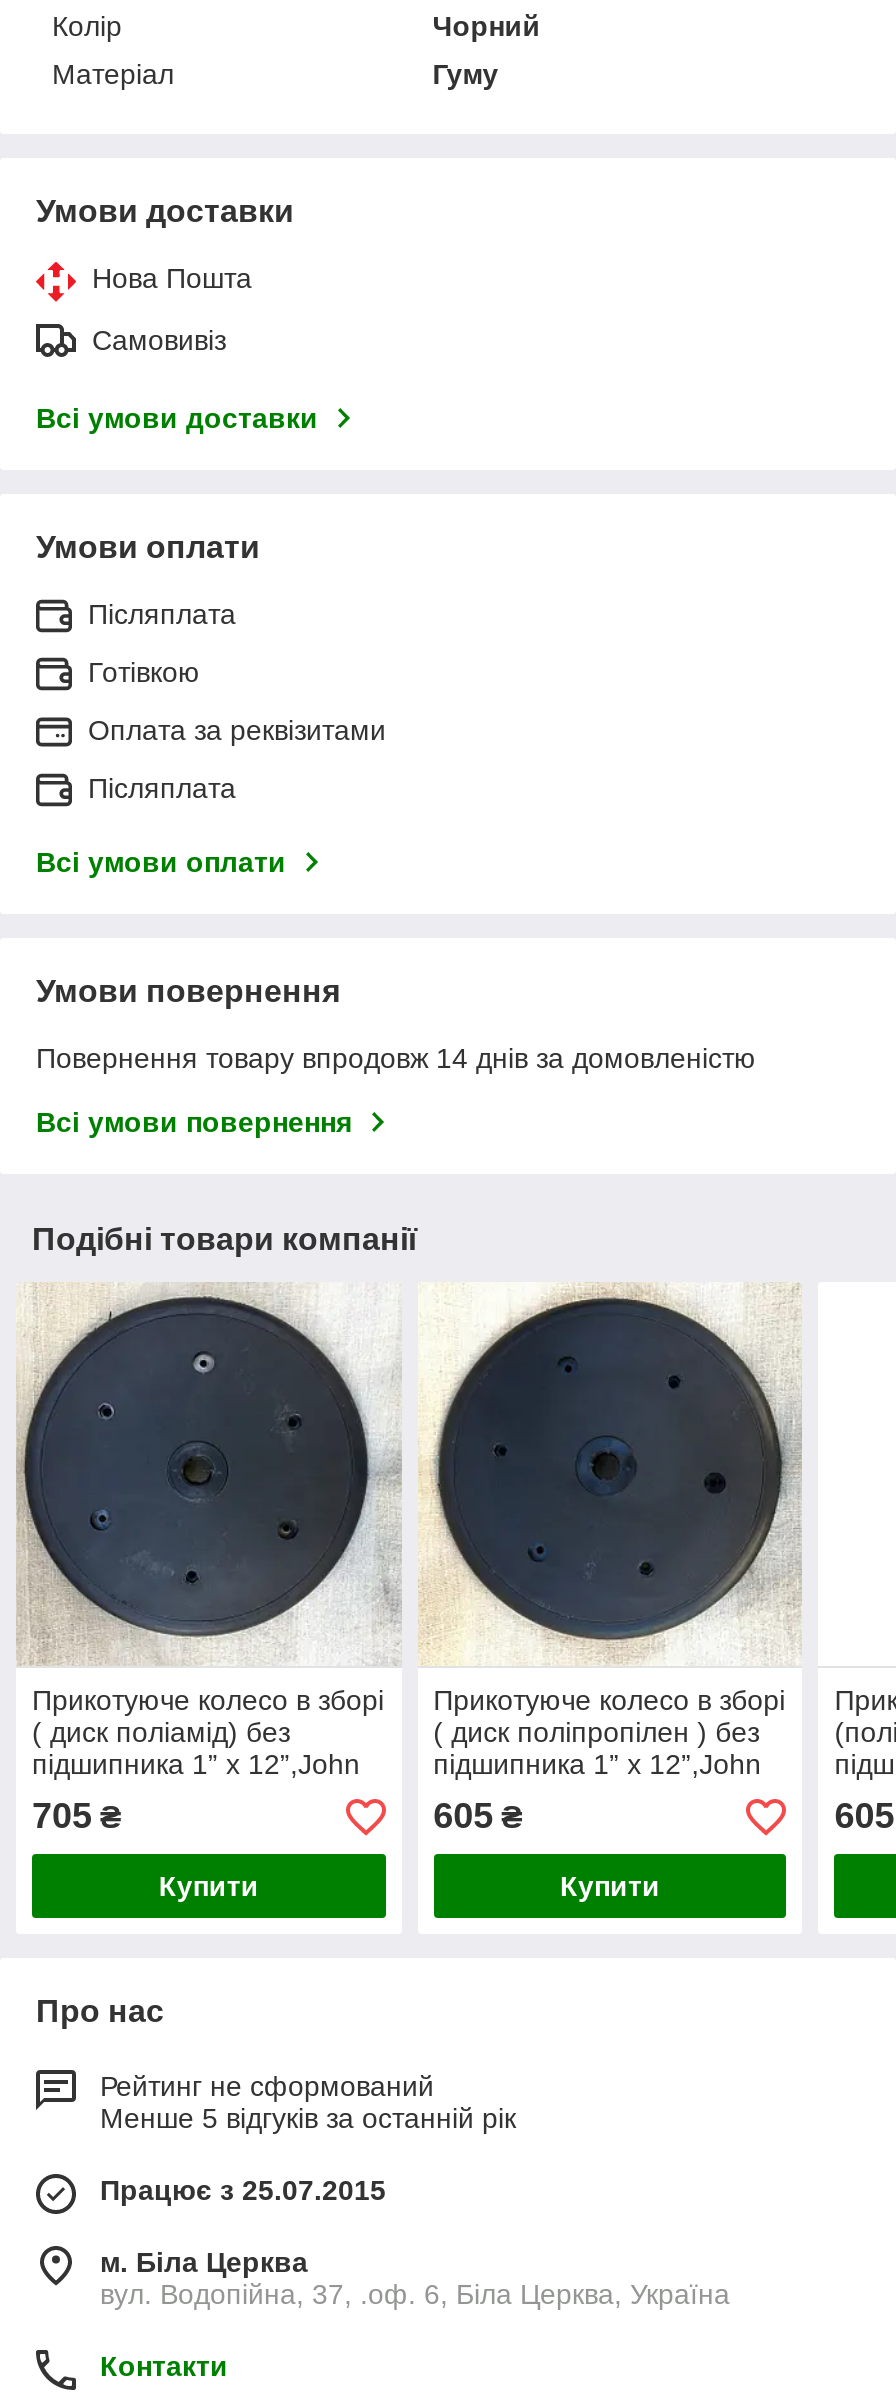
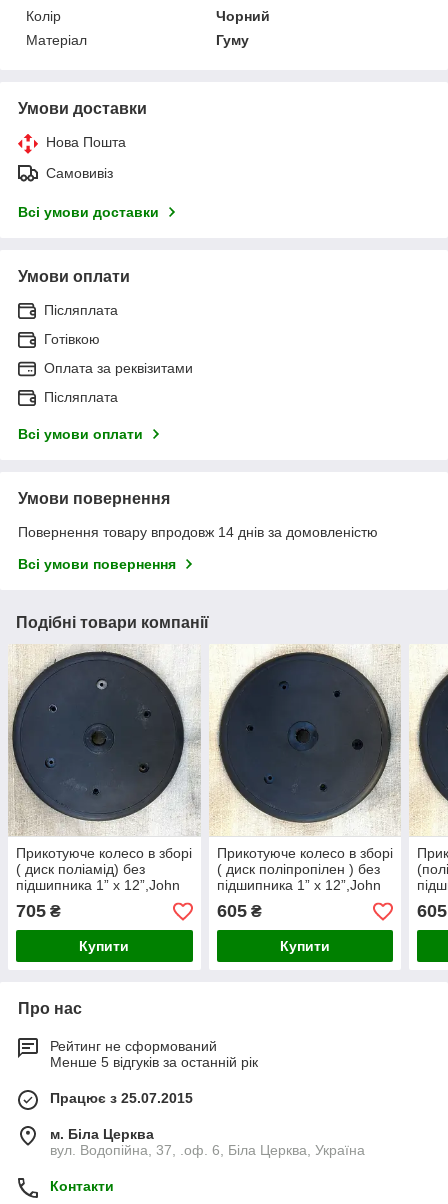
none -> [409,668,445,836] [image]

